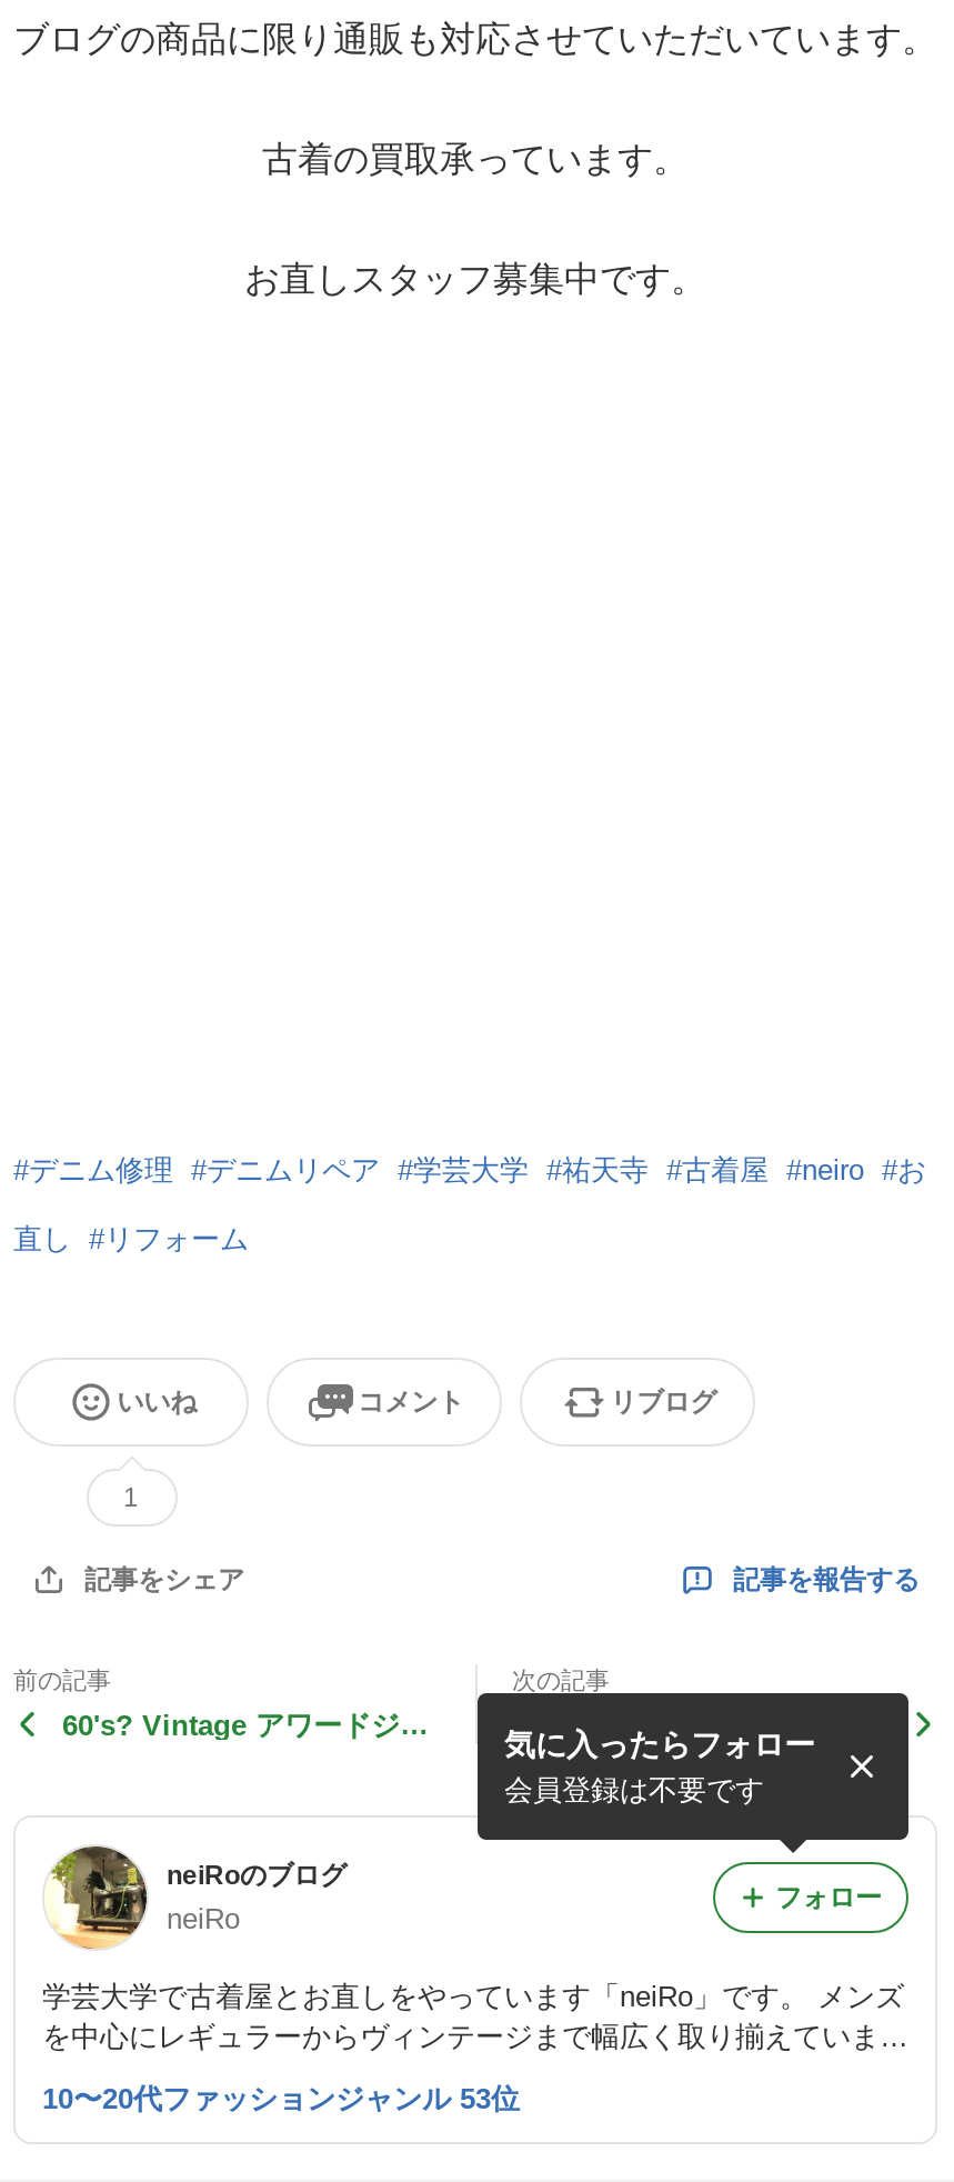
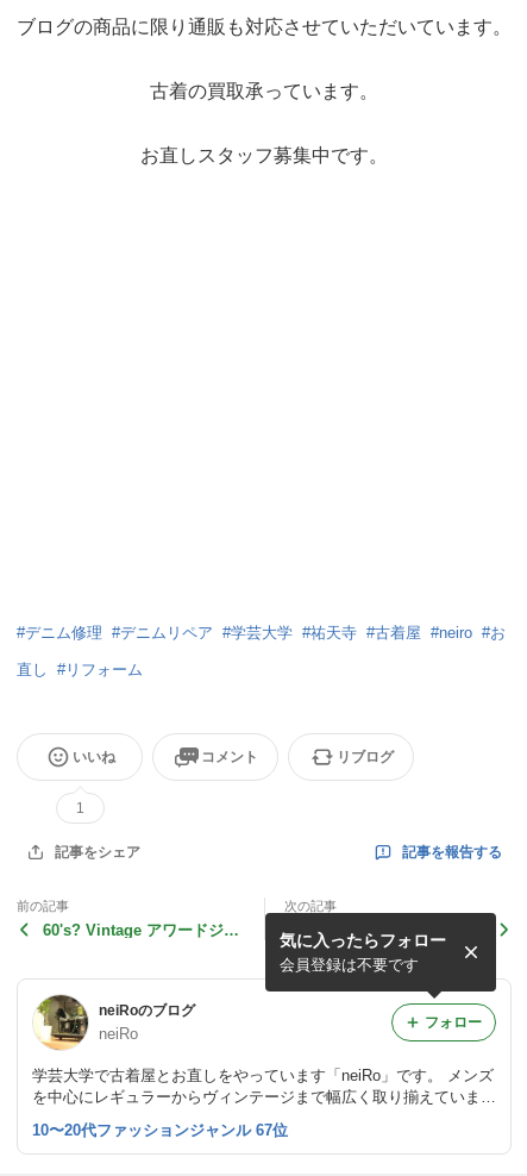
[42,2082,520,2115] 10〜20代ファッションジャンル 53位 -> [32,1121,288,1139] 10〜20代ファッションジャンル 67位

